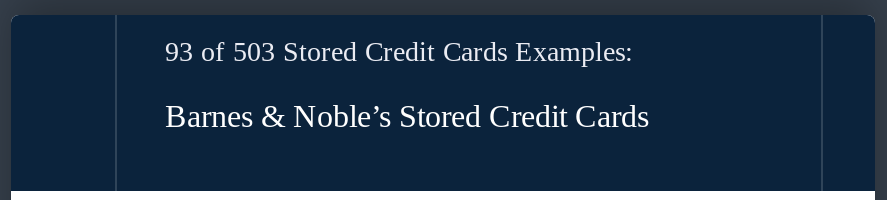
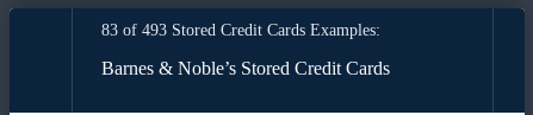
[165,37,633,67] 93 of 503 Stored Credit Cards Examples: -> [101,21,380,39] 83 of 493 Stored Credit Cards Examples:

